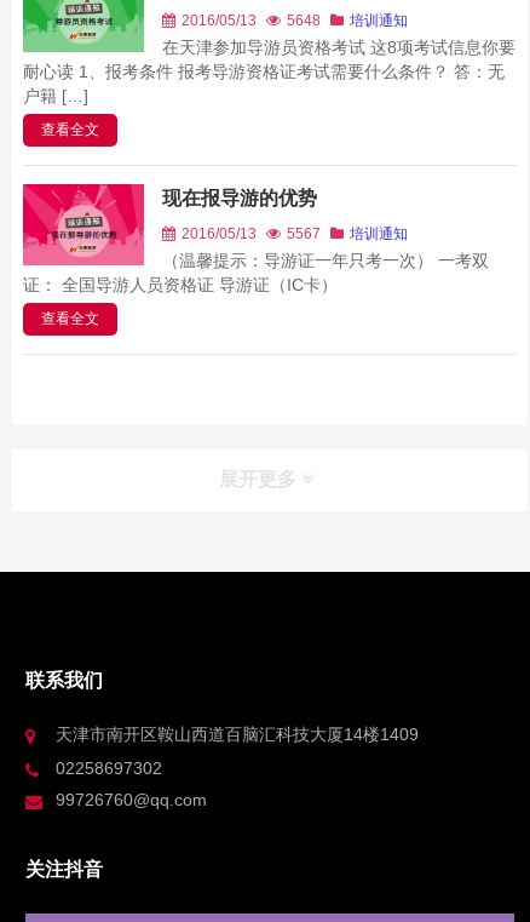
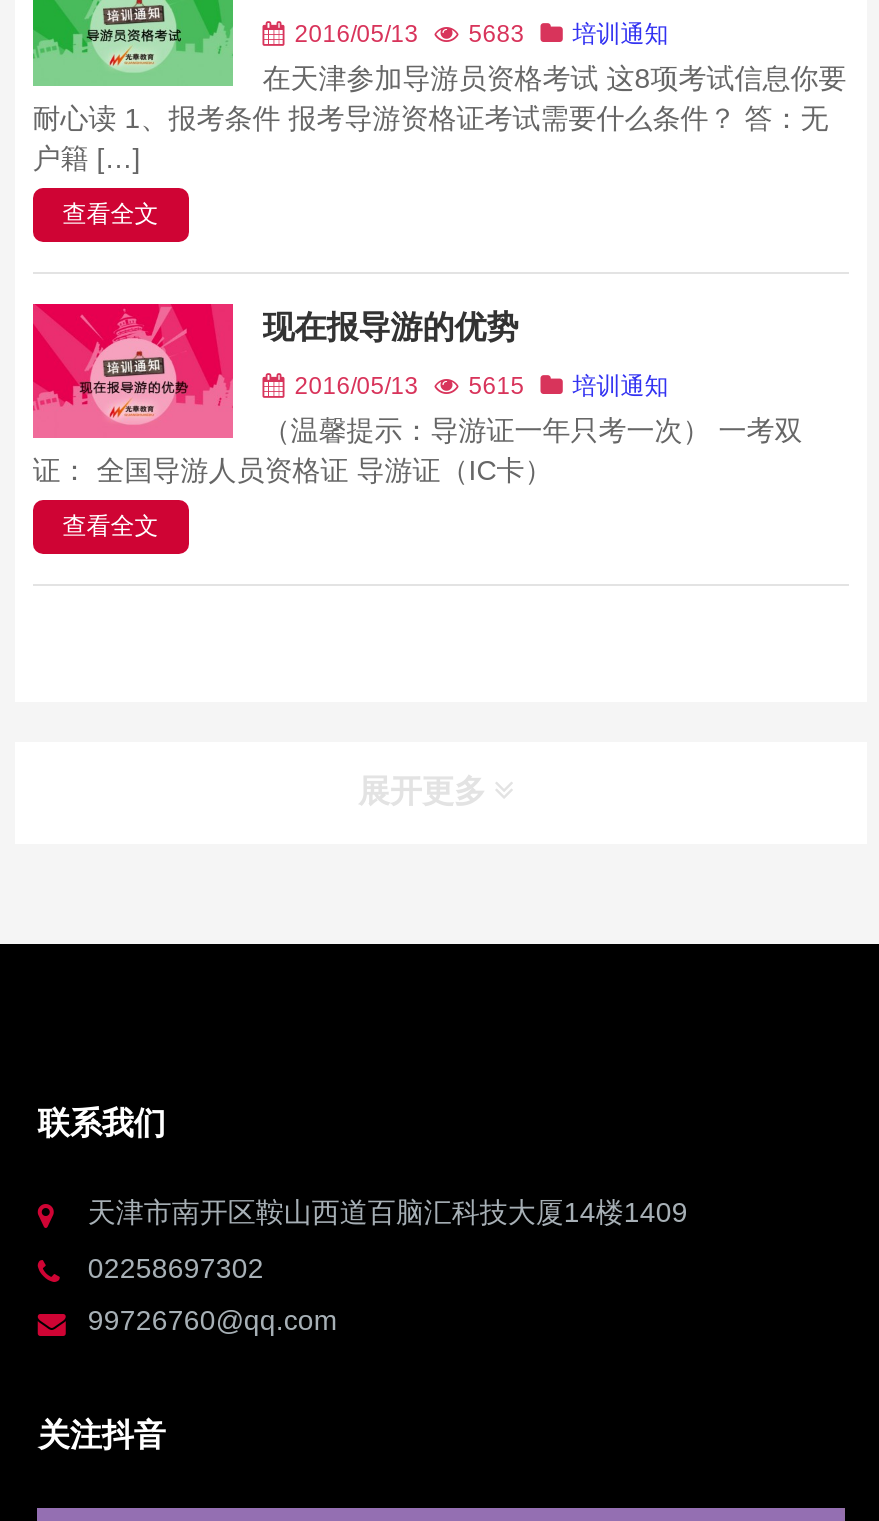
[181,12,407,29] 2016/05/13 5648 培训通知 -> [294,20,668,48] 2016/05/13 5683 培训通知
[181,225,407,242] 2016/05/13 5567 培训通知 -> [294,372,668,400] 2016/05/13 5615 培训通知

